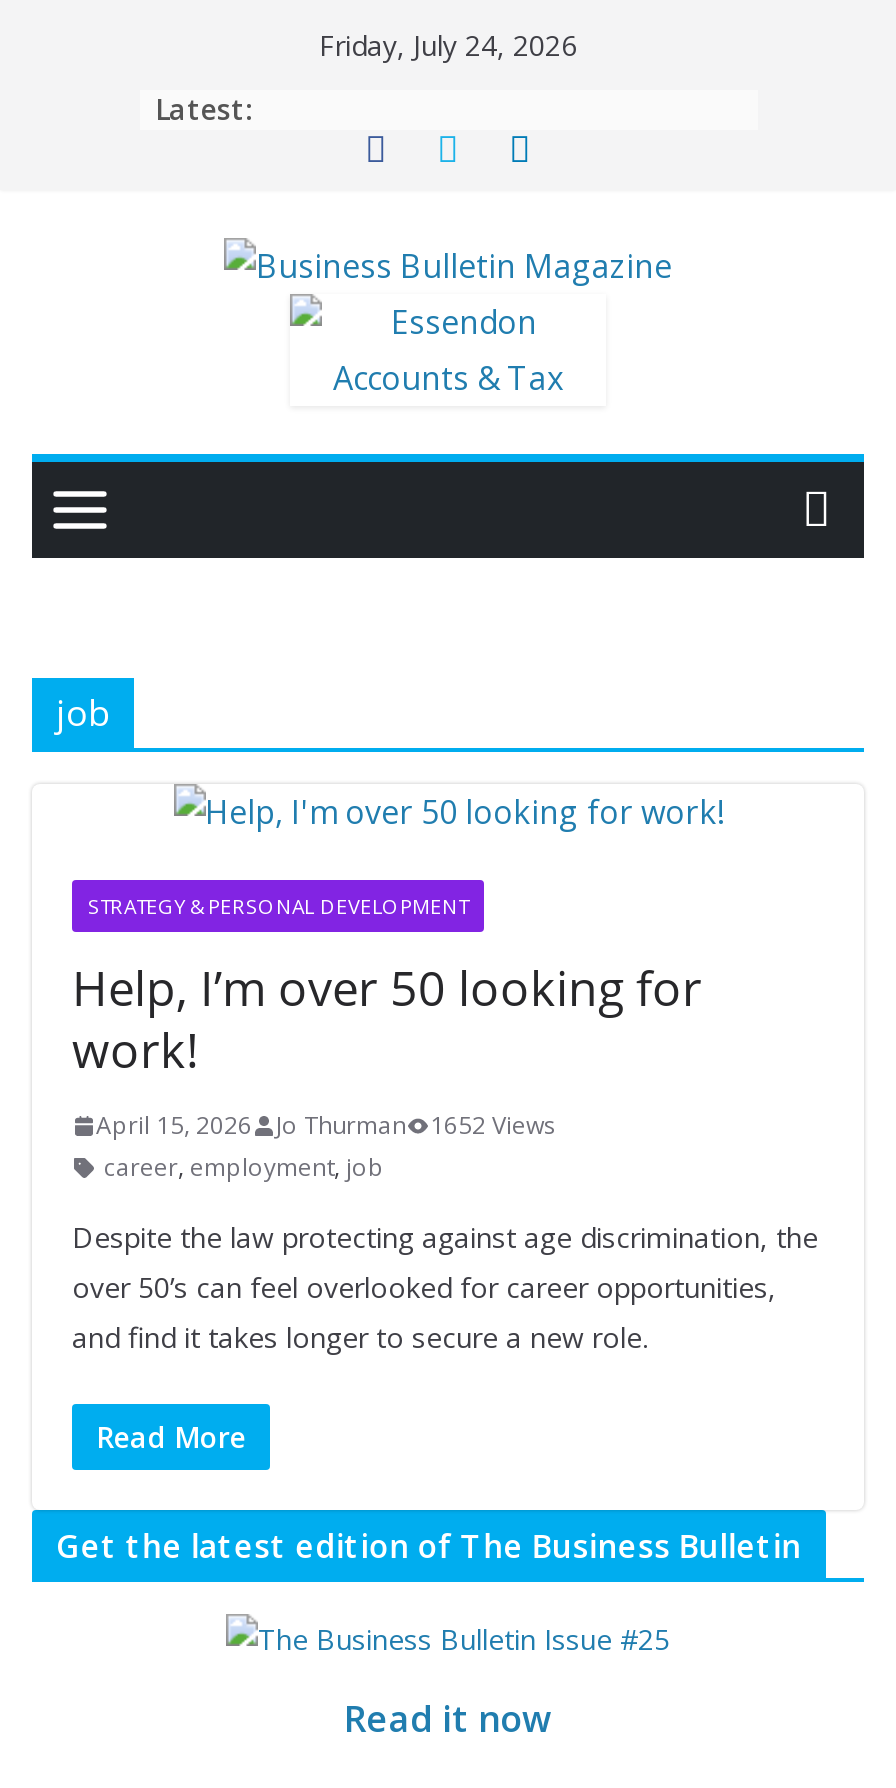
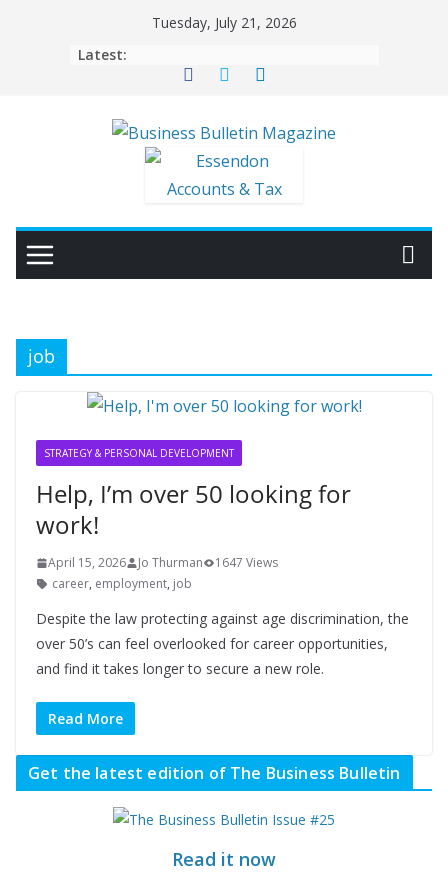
[319,26,577,64] Friday, July 24, 2026 -> [151,13,296,32] Tuesday, July 21, 2026
[96,1108,556,1142] April 15, 2026 Jo Thurman 1652 Views -> [48,554,278,571] April 15, 2026 Jo Thurman 1647 Views

